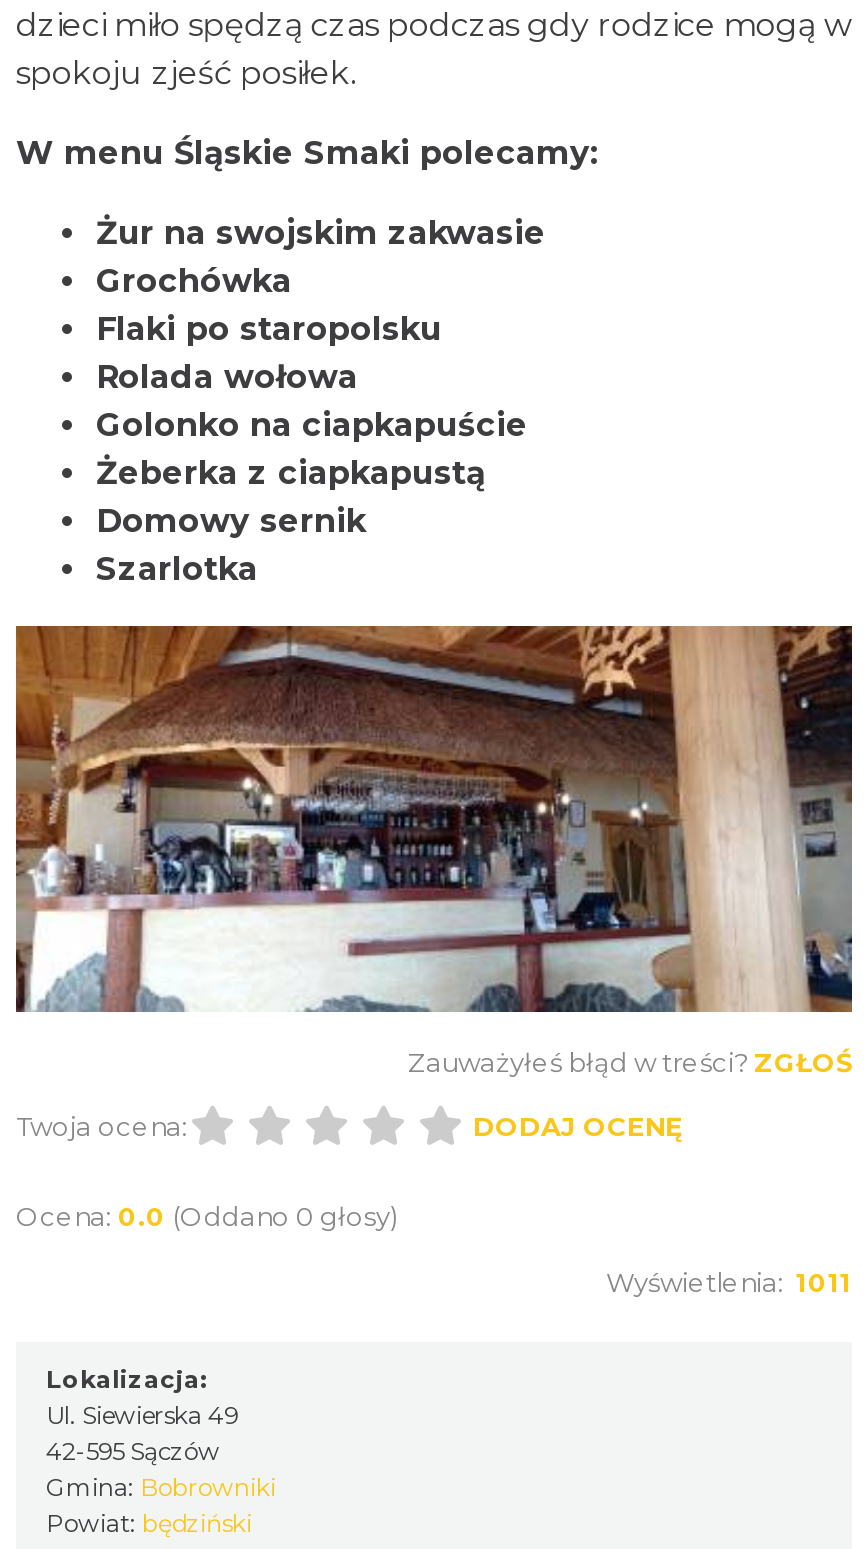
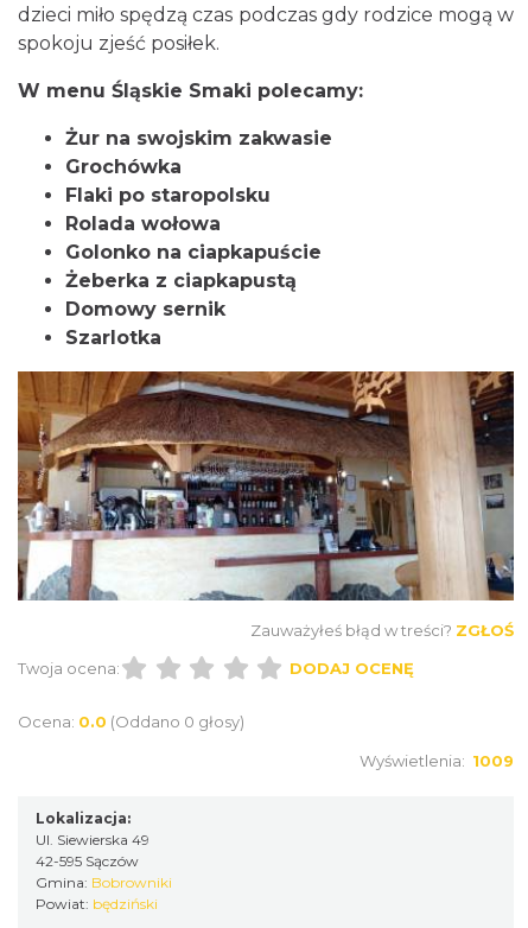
[606,1266,852,1298] Wyświetlenia: 1011 -> [360,751,514,770] Wyświetlenia: 1009

